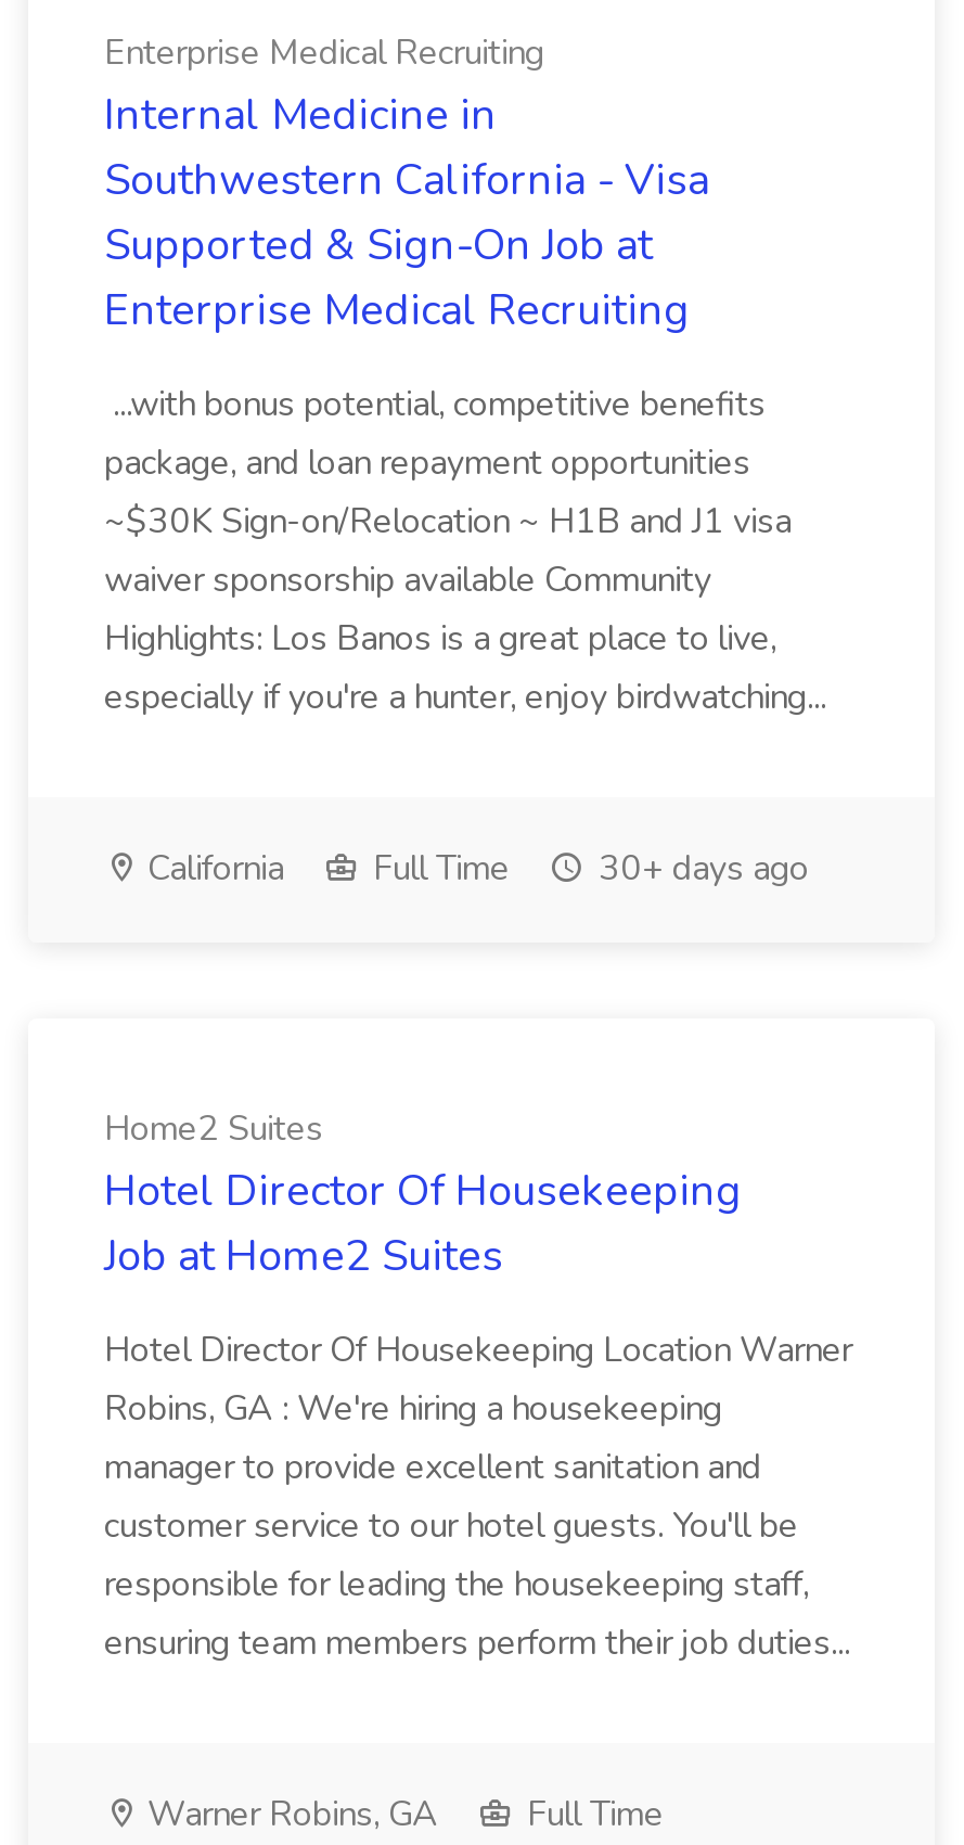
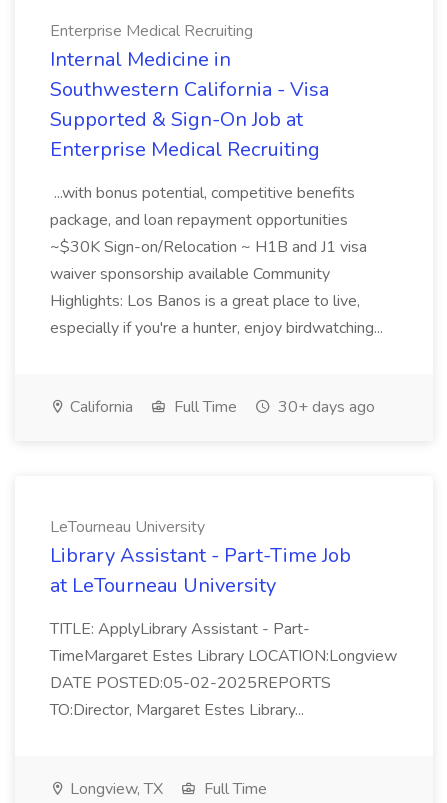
[104,1105,742,1285] Home2 Suites | Hotel Director Of Housekeeping | Job at Home2 Suites -> [50,516,351,599] LeTourneau University | Library Assistant - Part-Time Job | at LeTourneau University
[104,1327,859,1667] Hotel Director Of Housekeeping Location Warner | Robins, GA : We're hiring a housekeeping | manager to provide excellent sanitation and | customer service to our hotel guests. You'll be | responsible for leading the housekeeping staff, | ensuring team members perform their job duties... -> [50,618,397,721] TITLE: ApplyLibrary Assistant - Part- | TimeMargaret Estes Library LOCATION:Longview | DATE POSTED:05-02-2025REPORTS | TO:Director, Margaret Estes Library...
[139,1791,438,1838] Warner Robins, GA -> [66,778,163,800] Longview, TX

